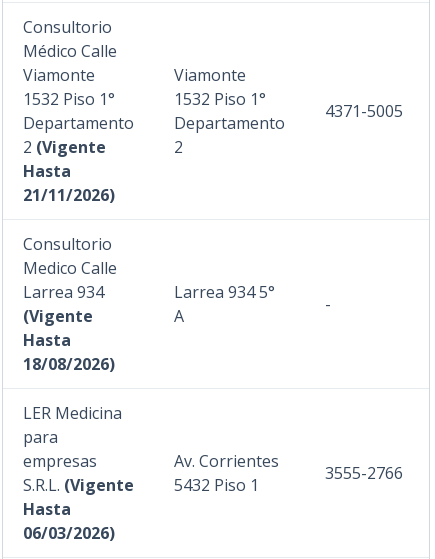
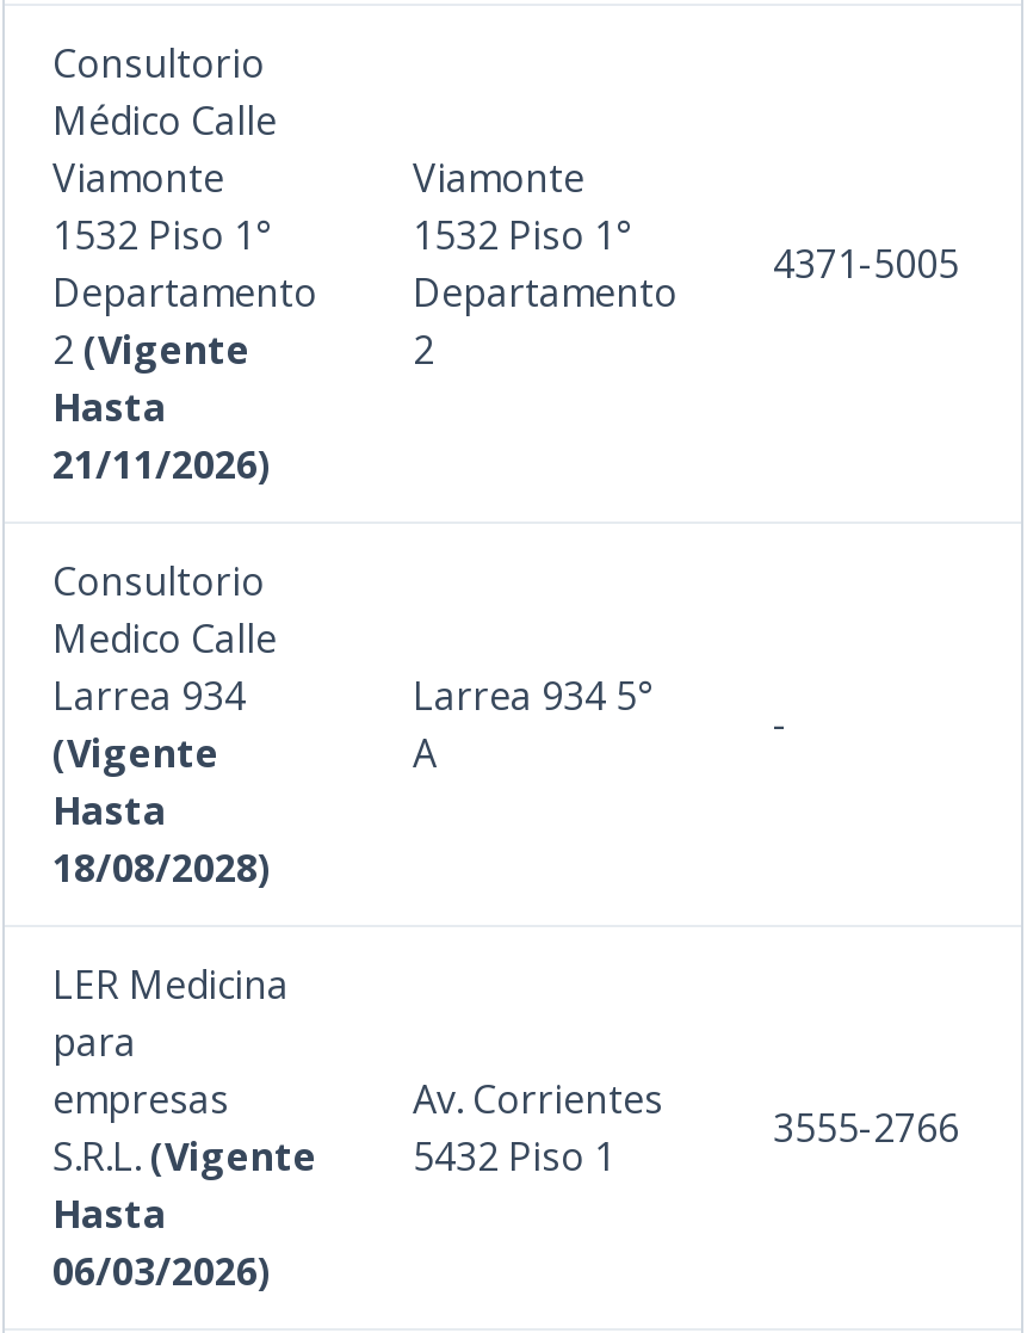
[23,353,115,375] 18/08/2026) -> [52,841,272,894] 18/08/2028)

